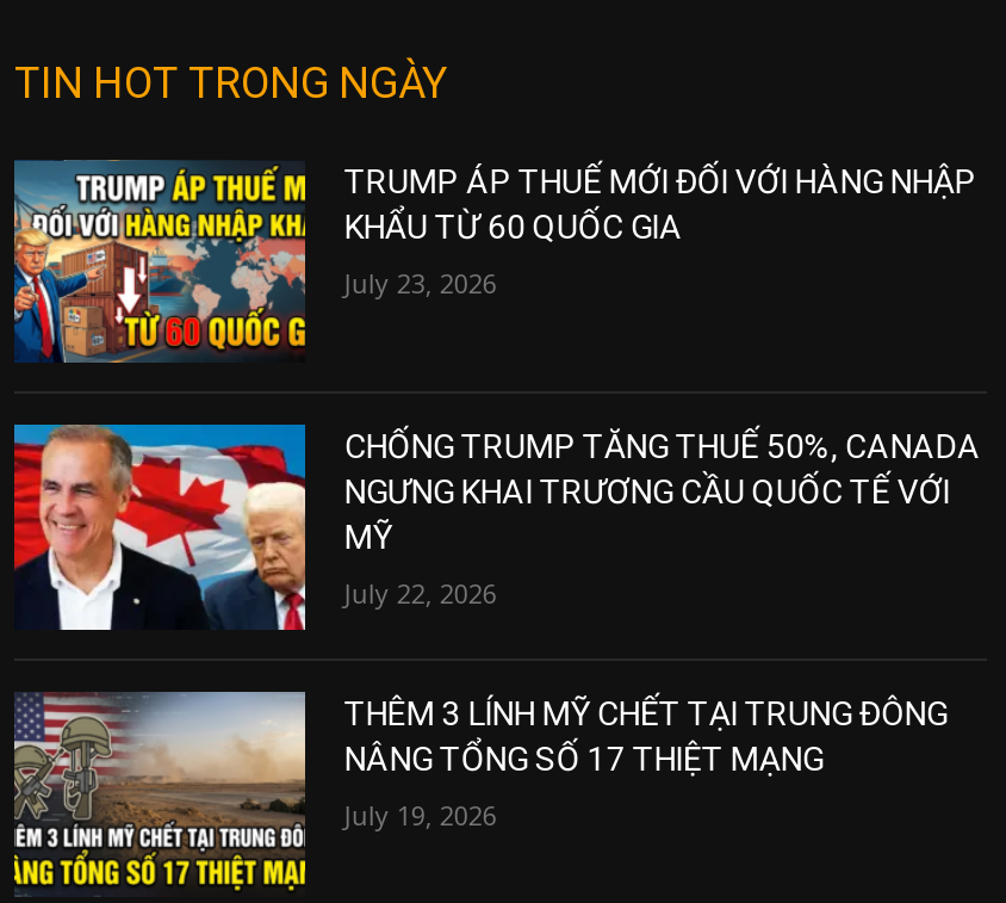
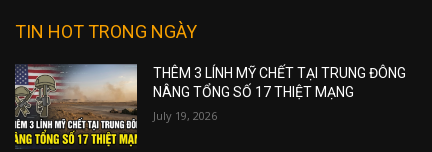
[12,160,976,363] [image] | TRUMP ÁP THUẾ MỚI ĐỐI VỚI HÀNG NHẬP | KHẨU TỪ 60 QUỐC GIA | July 23, 2026 -> none
[12,422,981,632] [image] | CHỐNG TRUMP TĂNG THUẾ 50%, CANADA | NGƯNG KHAI TRƯƠNG CẦU QUỐC TẾ VỚI | MỸ | July 22, 2026 -> none

